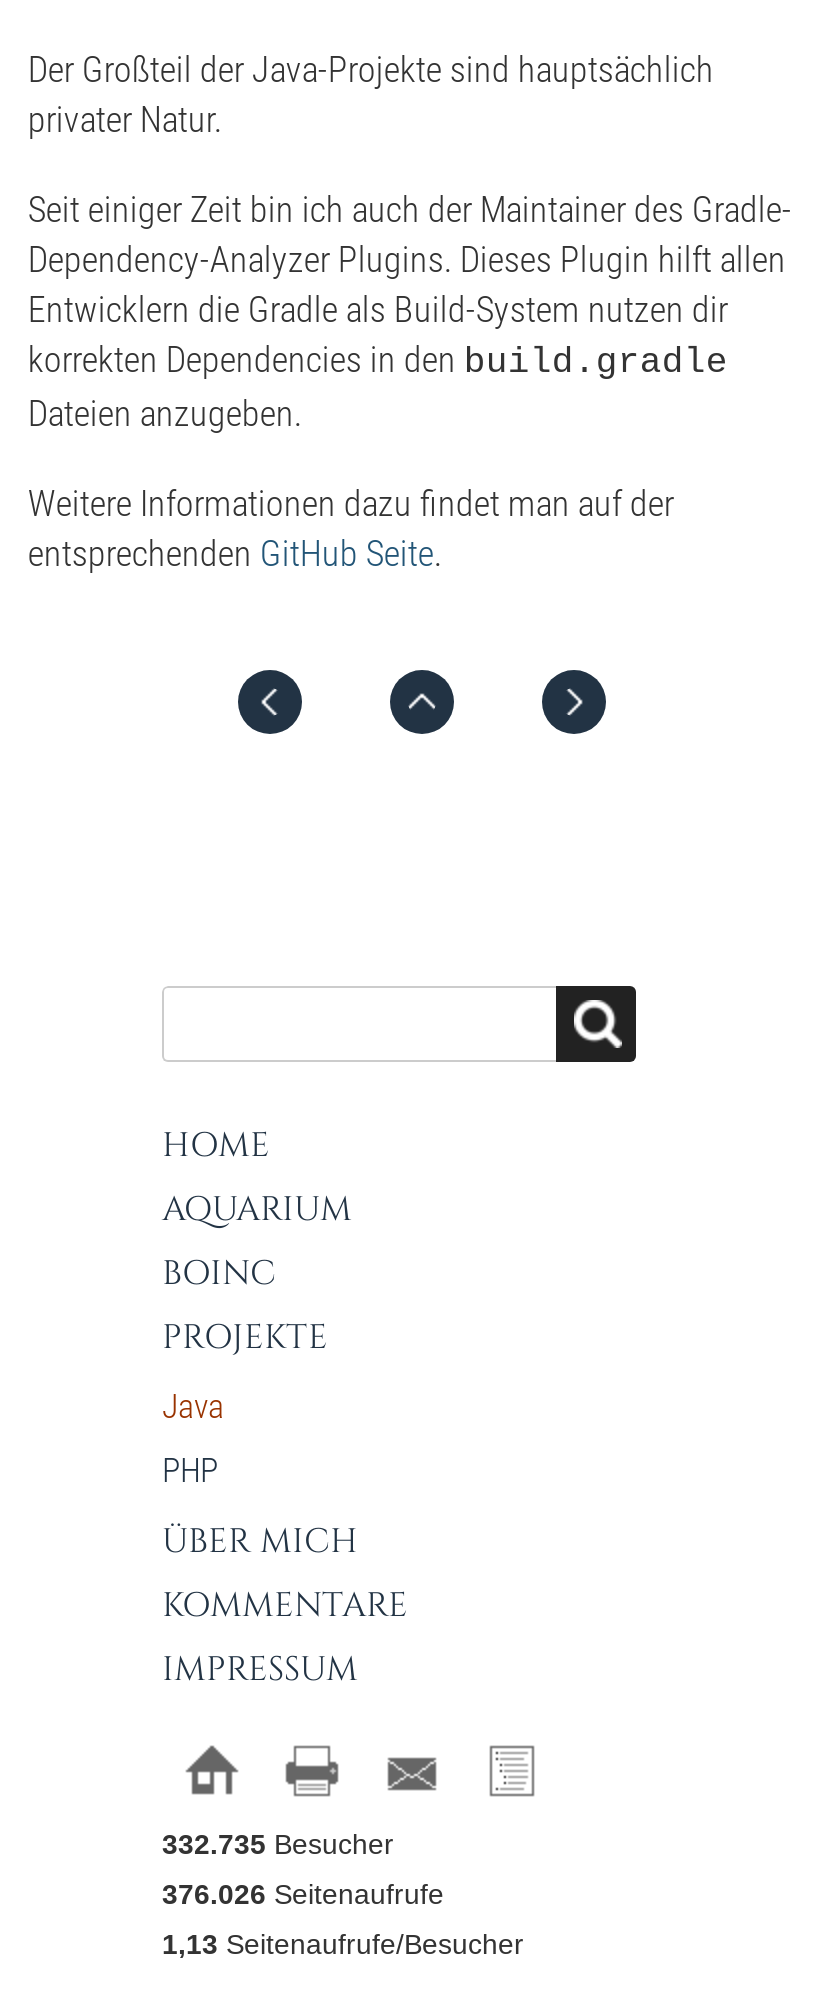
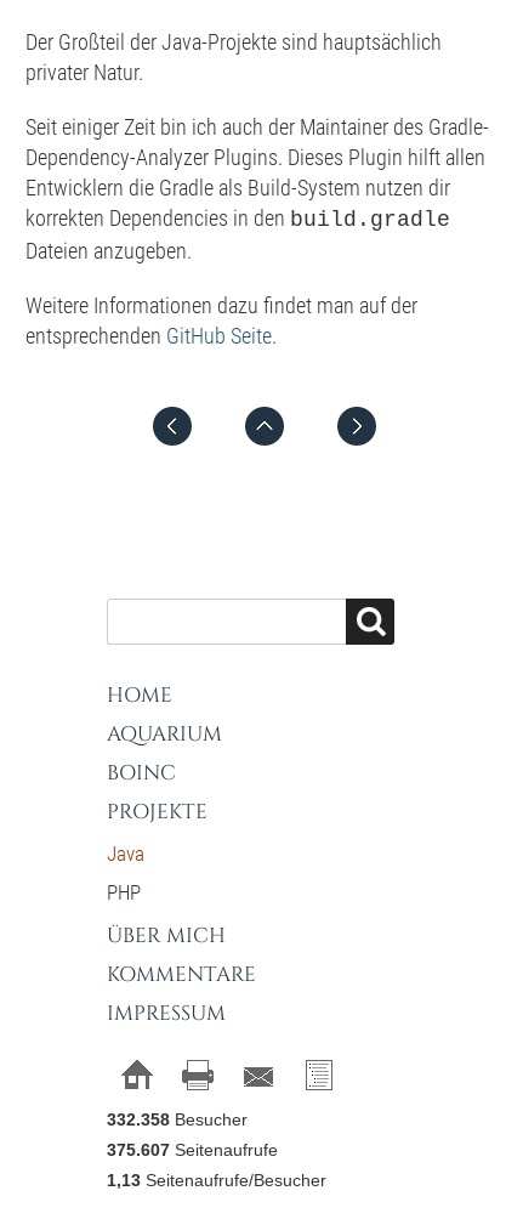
[162,1828,394,1860] 332.735 Besucher -> [107,1110,248,1129] 332.358 Besucher
[162,1878,444,1910] 376.026 Seitenaufrufe -> [107,1140,278,1160] 375.607 Seitenaufrufe

